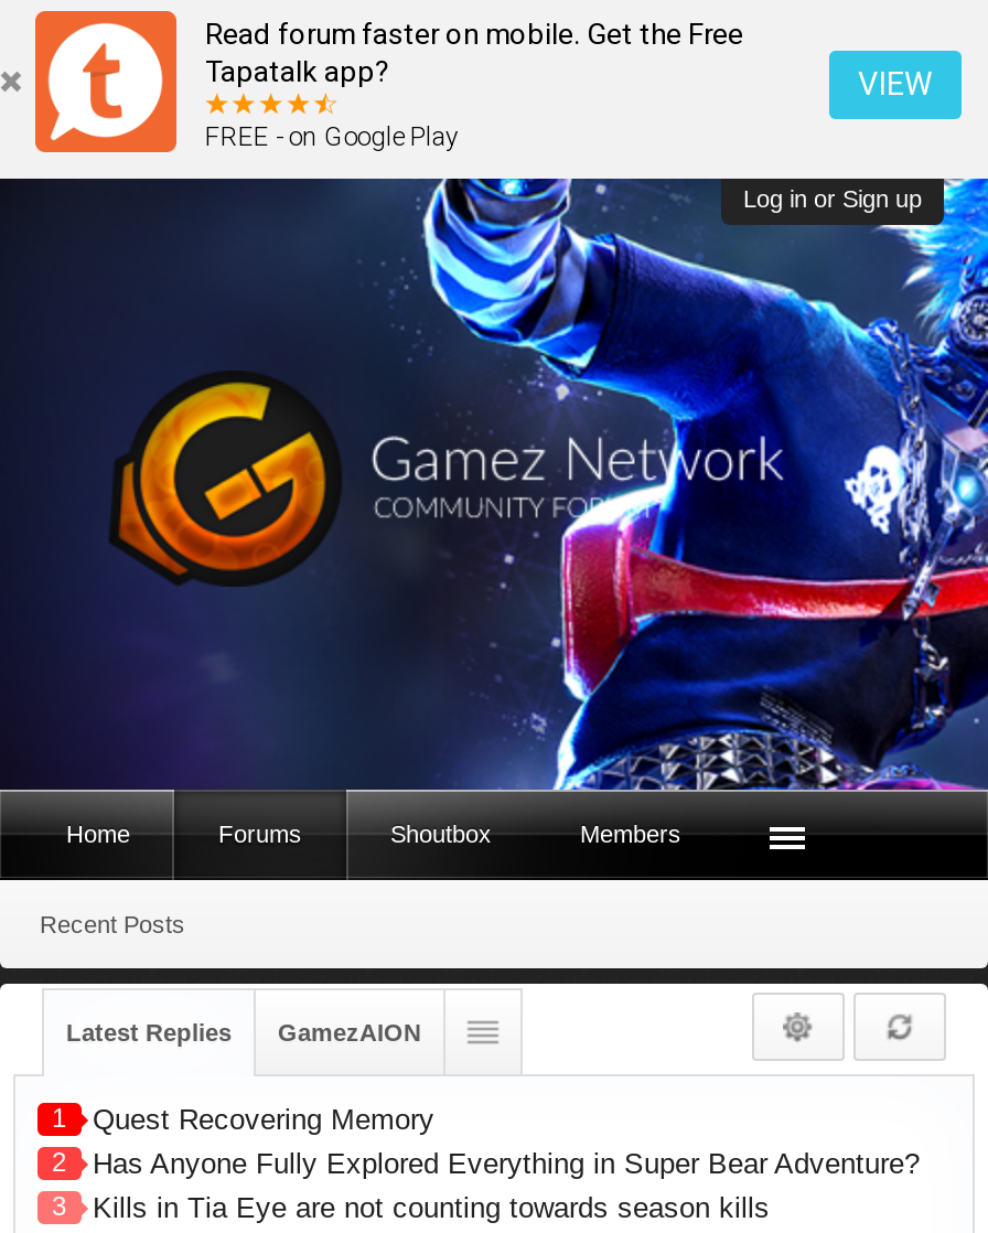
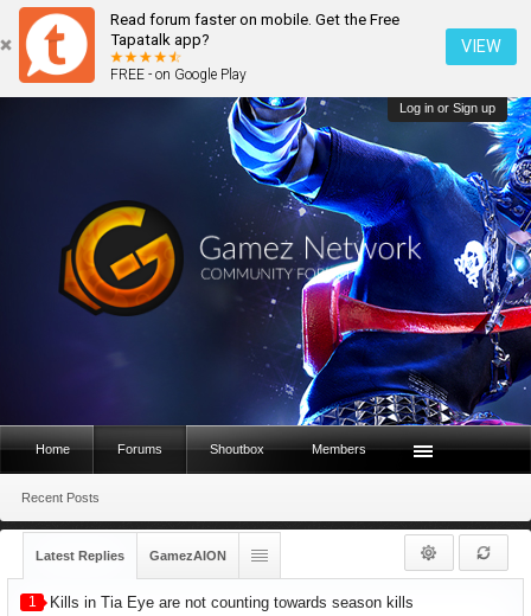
[52,1104,920,1223] Quest Recovering Memory | 2 | Has Anyone Fully Explored Everything in Super Bear Adventure? | 3 -> none

